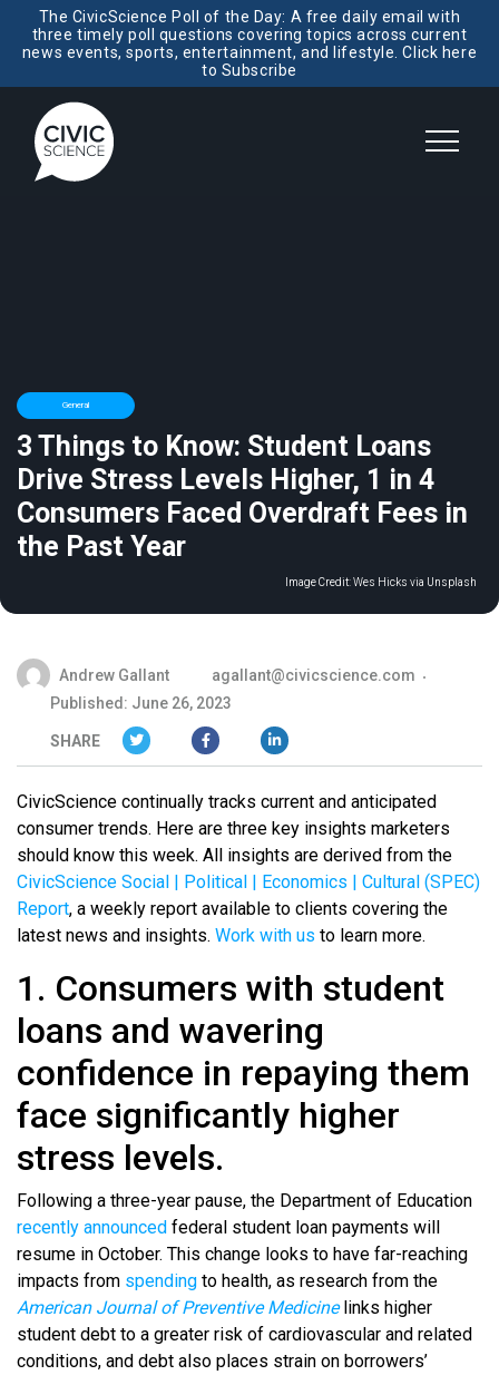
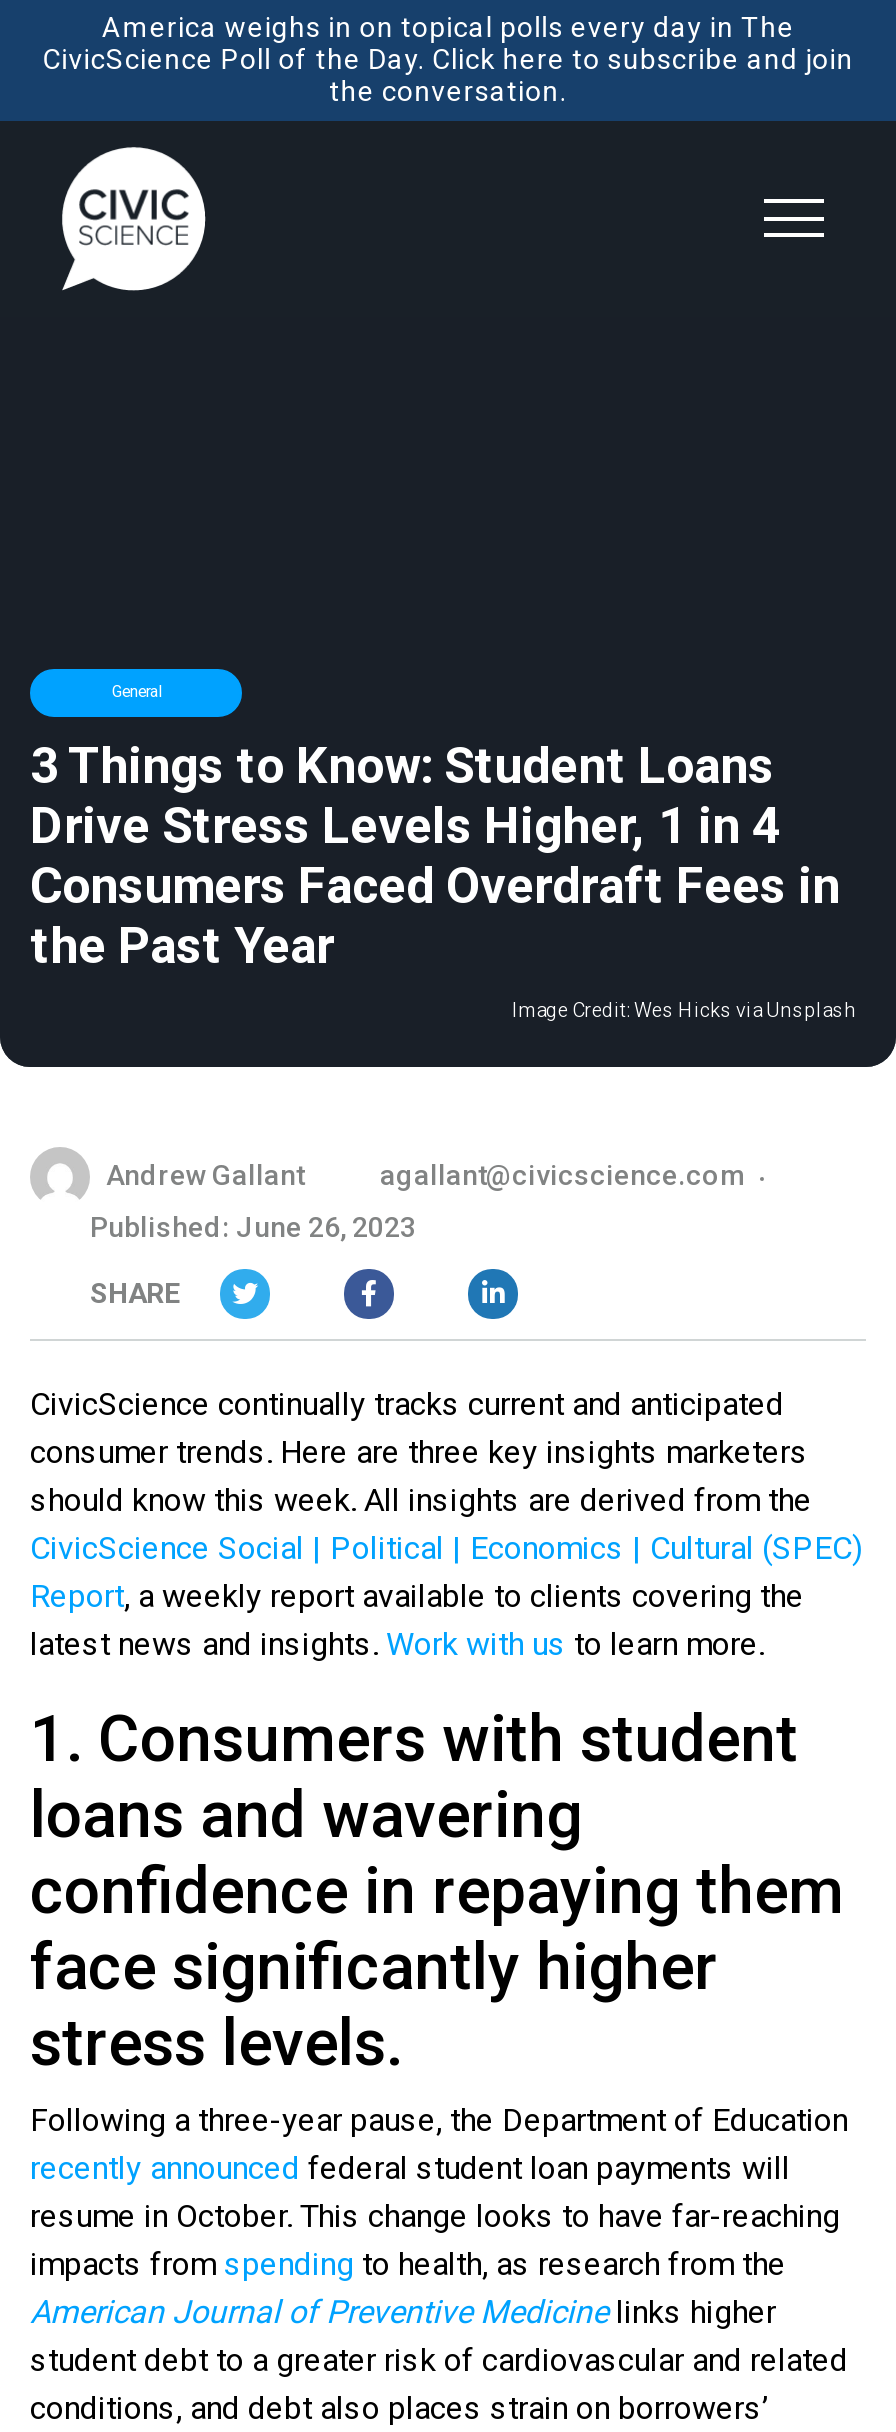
[22,8,477,79] The CivicScience Poll of the Day: A free daily email with | three timely poll questions covering topics across current | news events, sports, entertainment, and lifestyle. Click here | to Subscribe -> [42,11,854,107] America weighs in on topical polls every day in The | CivicScience Poll of the Day. Click here to subscribe and join | the conversation.

